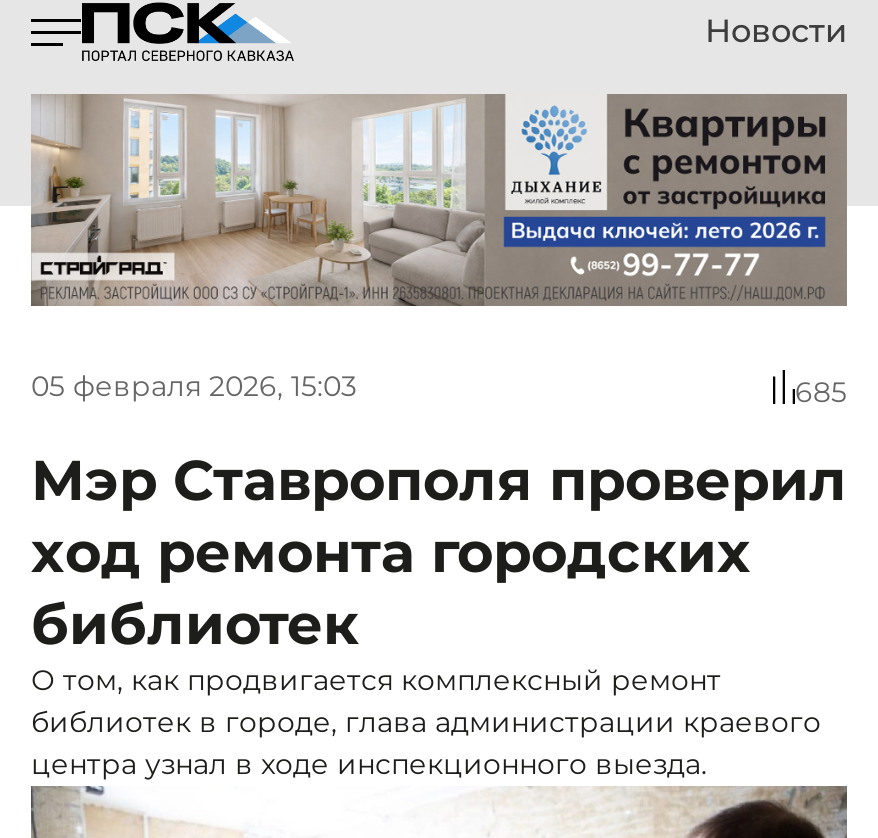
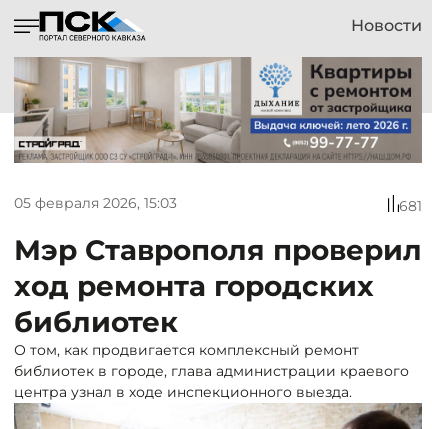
[795,373,847,409] 685 -> [399,197,422,215] 681

